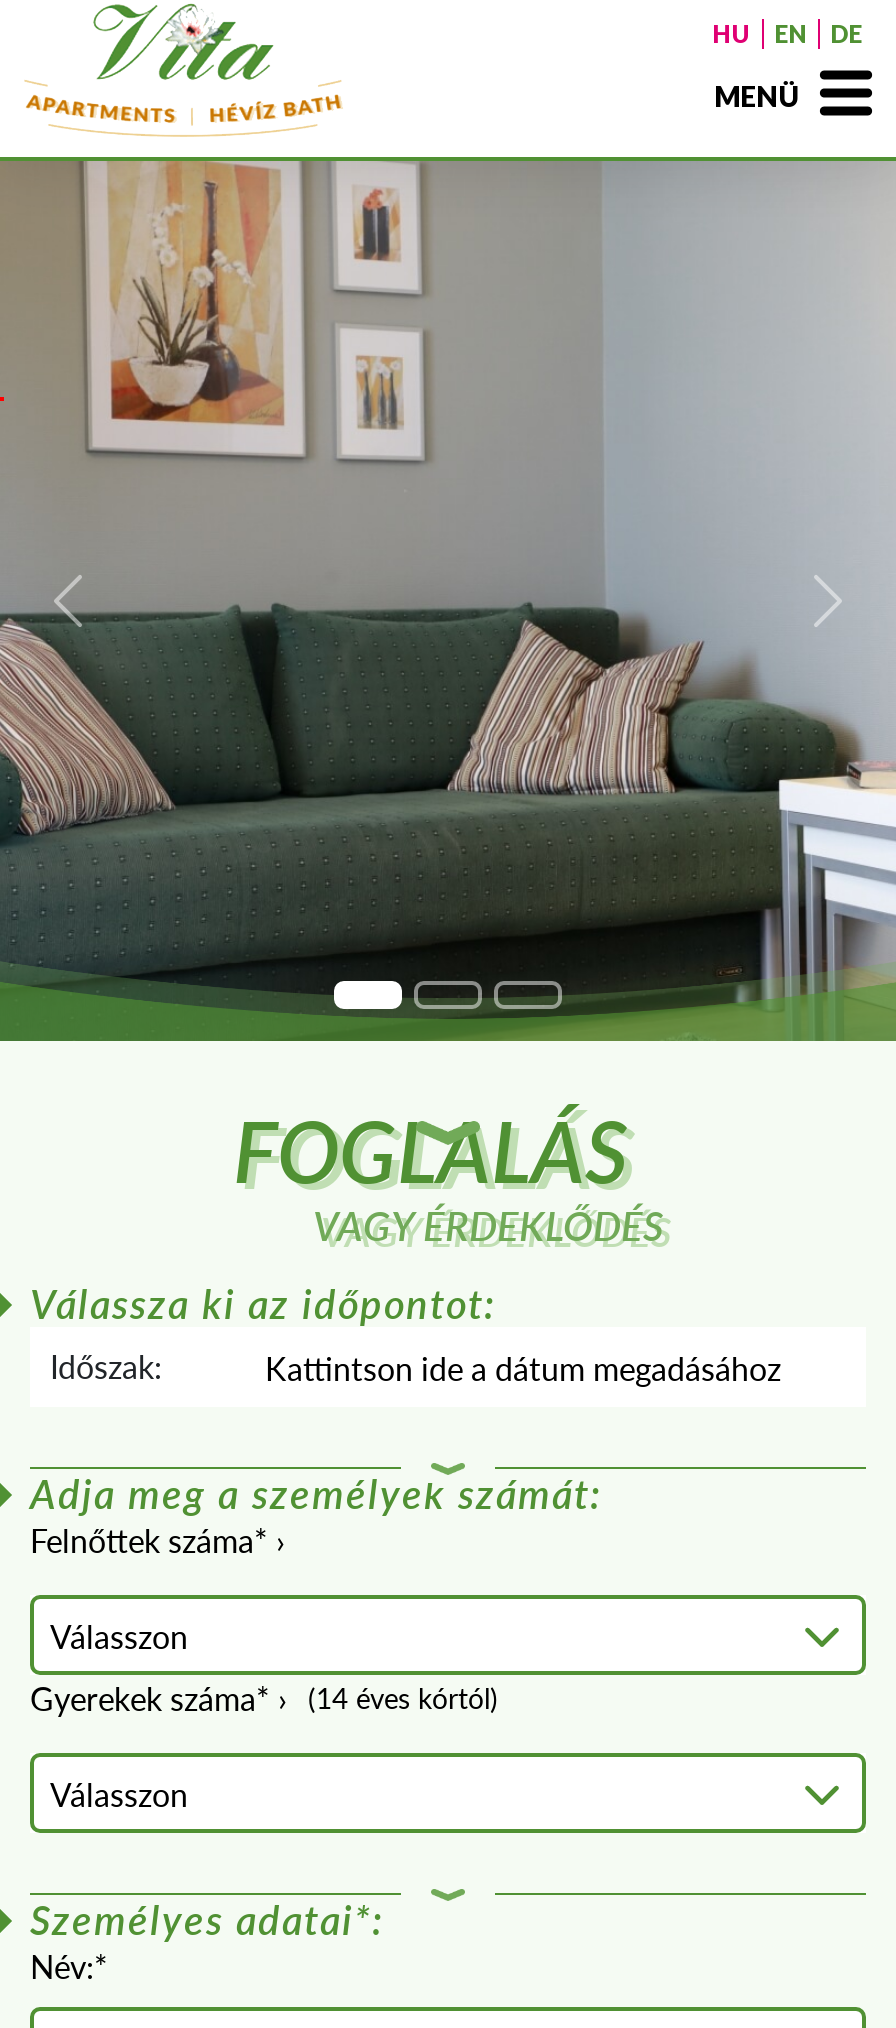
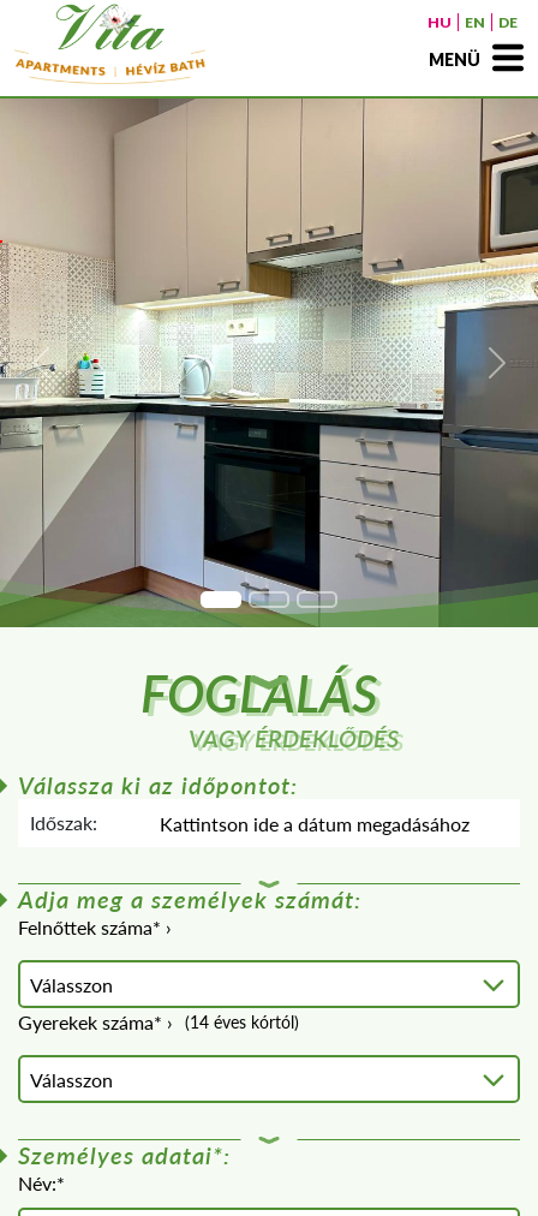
[6,161,890,1037] [image] -> [4,97,534,624] [image]

